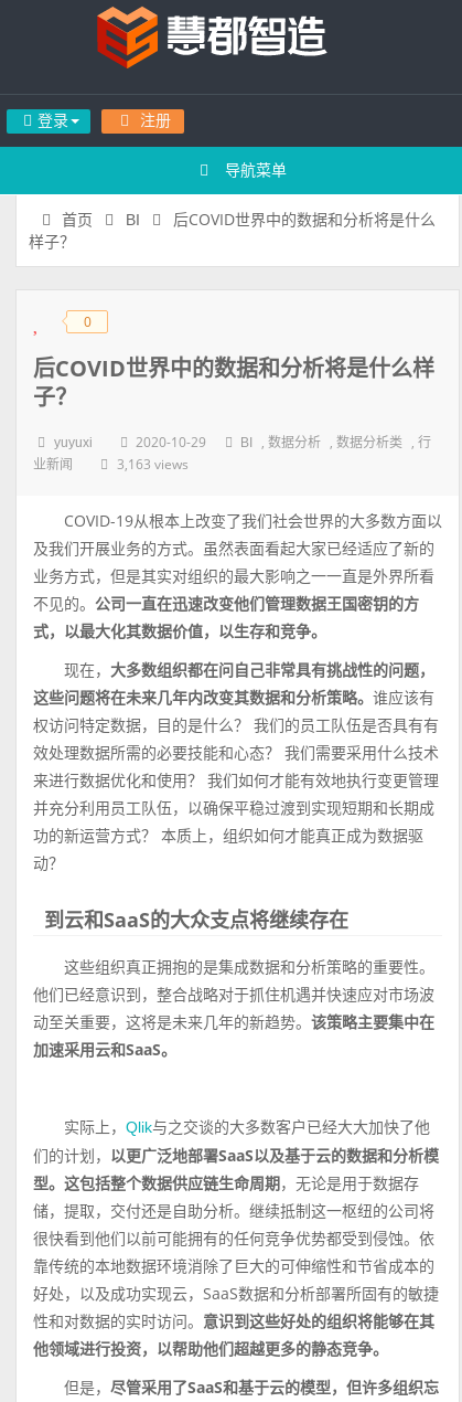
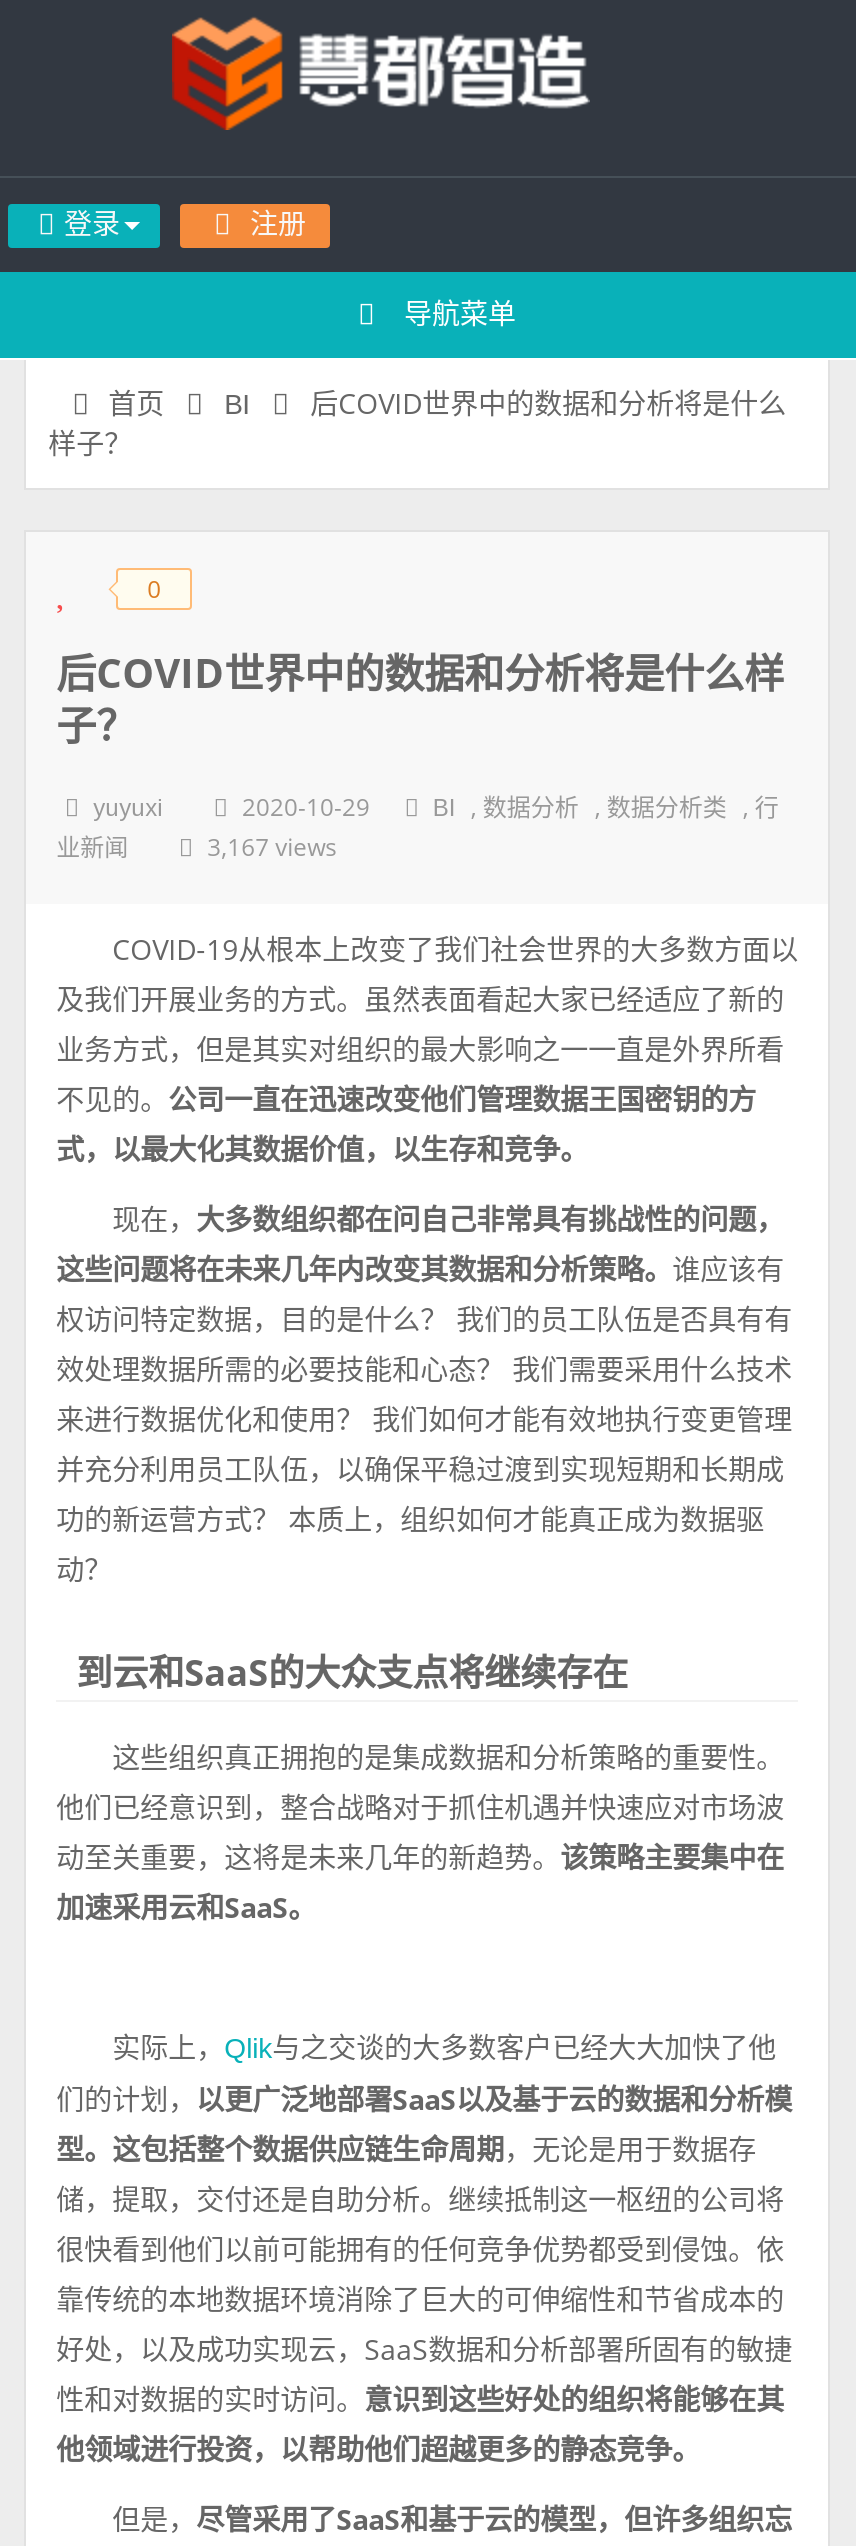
[116,455,188,474] 3,163 views -> [207,830,337,864] 3,167 views

